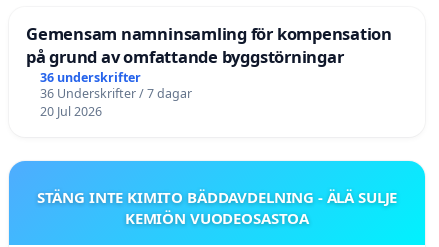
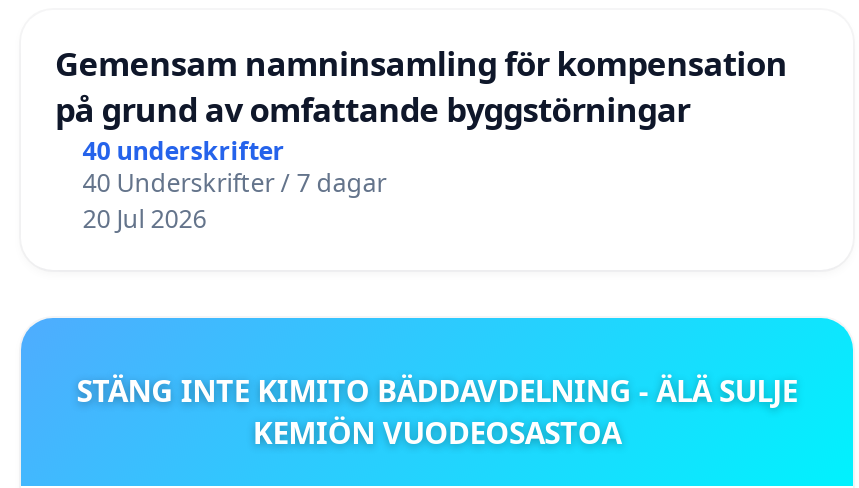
[40,69,141,86] 36 underskrifter -> [83,133,285,167] 40 underskrifter
[40,85,192,102] 36 Underskrifter / 7 dagar -> [83,165,387,199] 40 Underskrifter / 7 dagar

